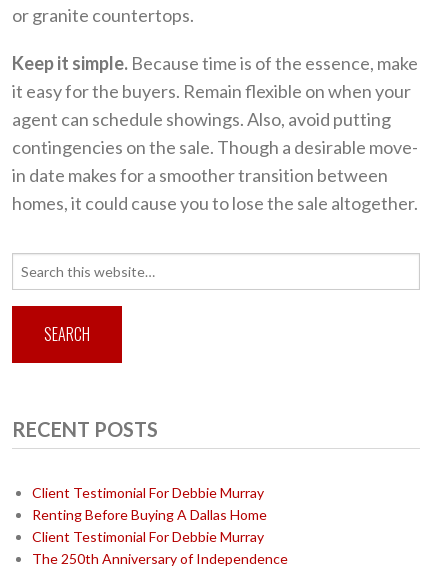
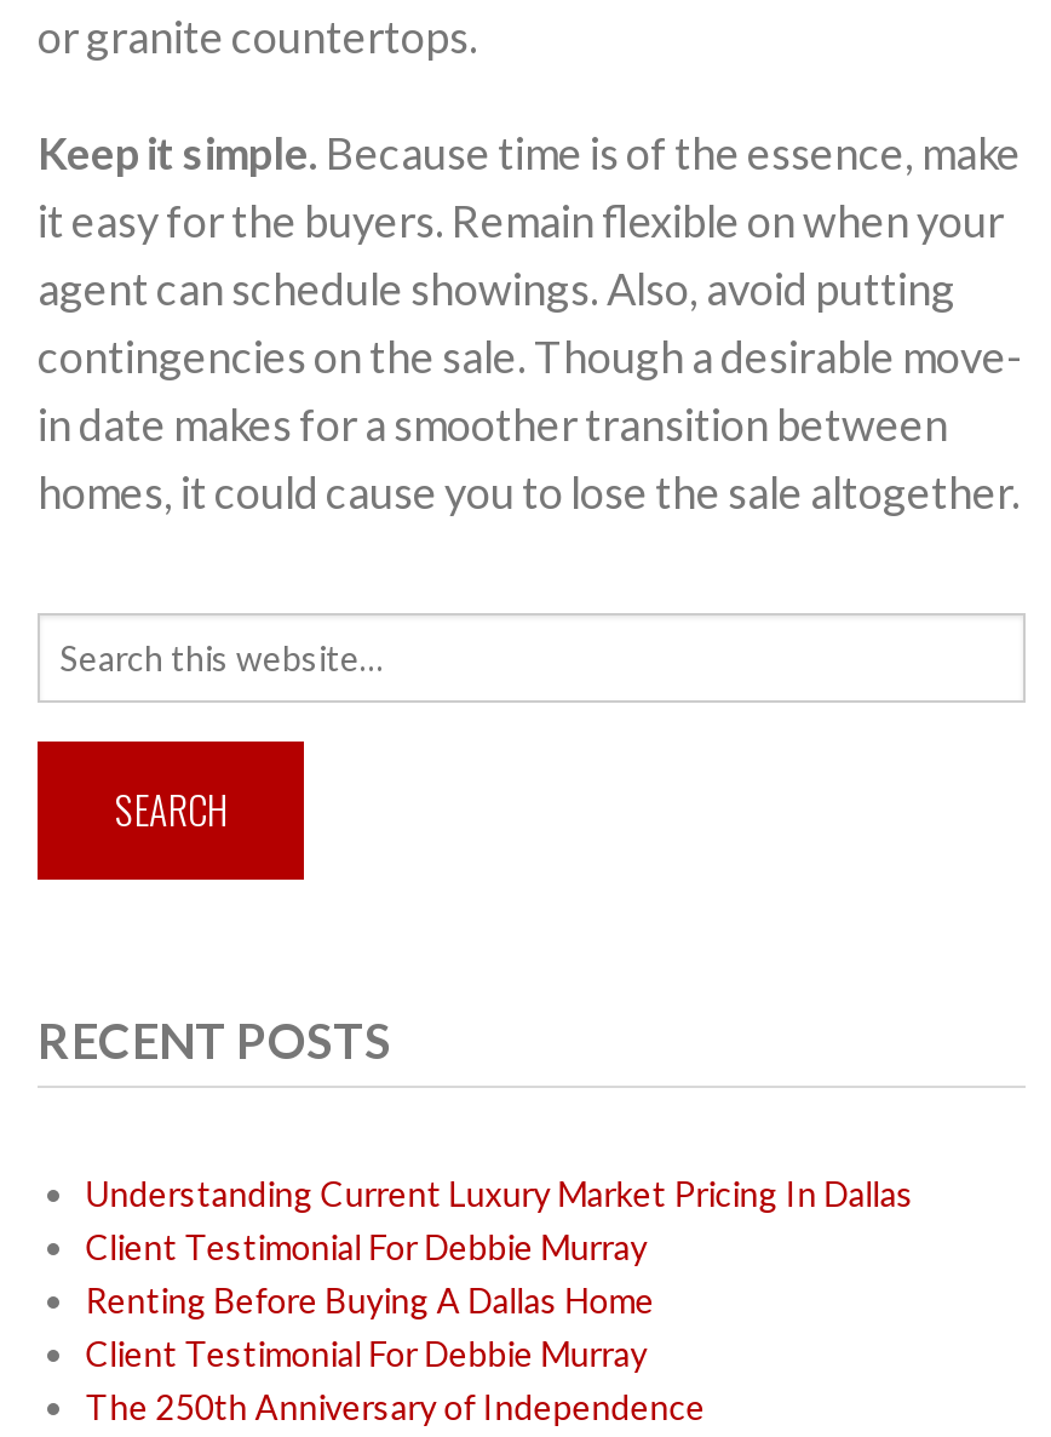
none -> [85,1173,914,1214] Understanding Current Luxury Market Pricing In Dallas

